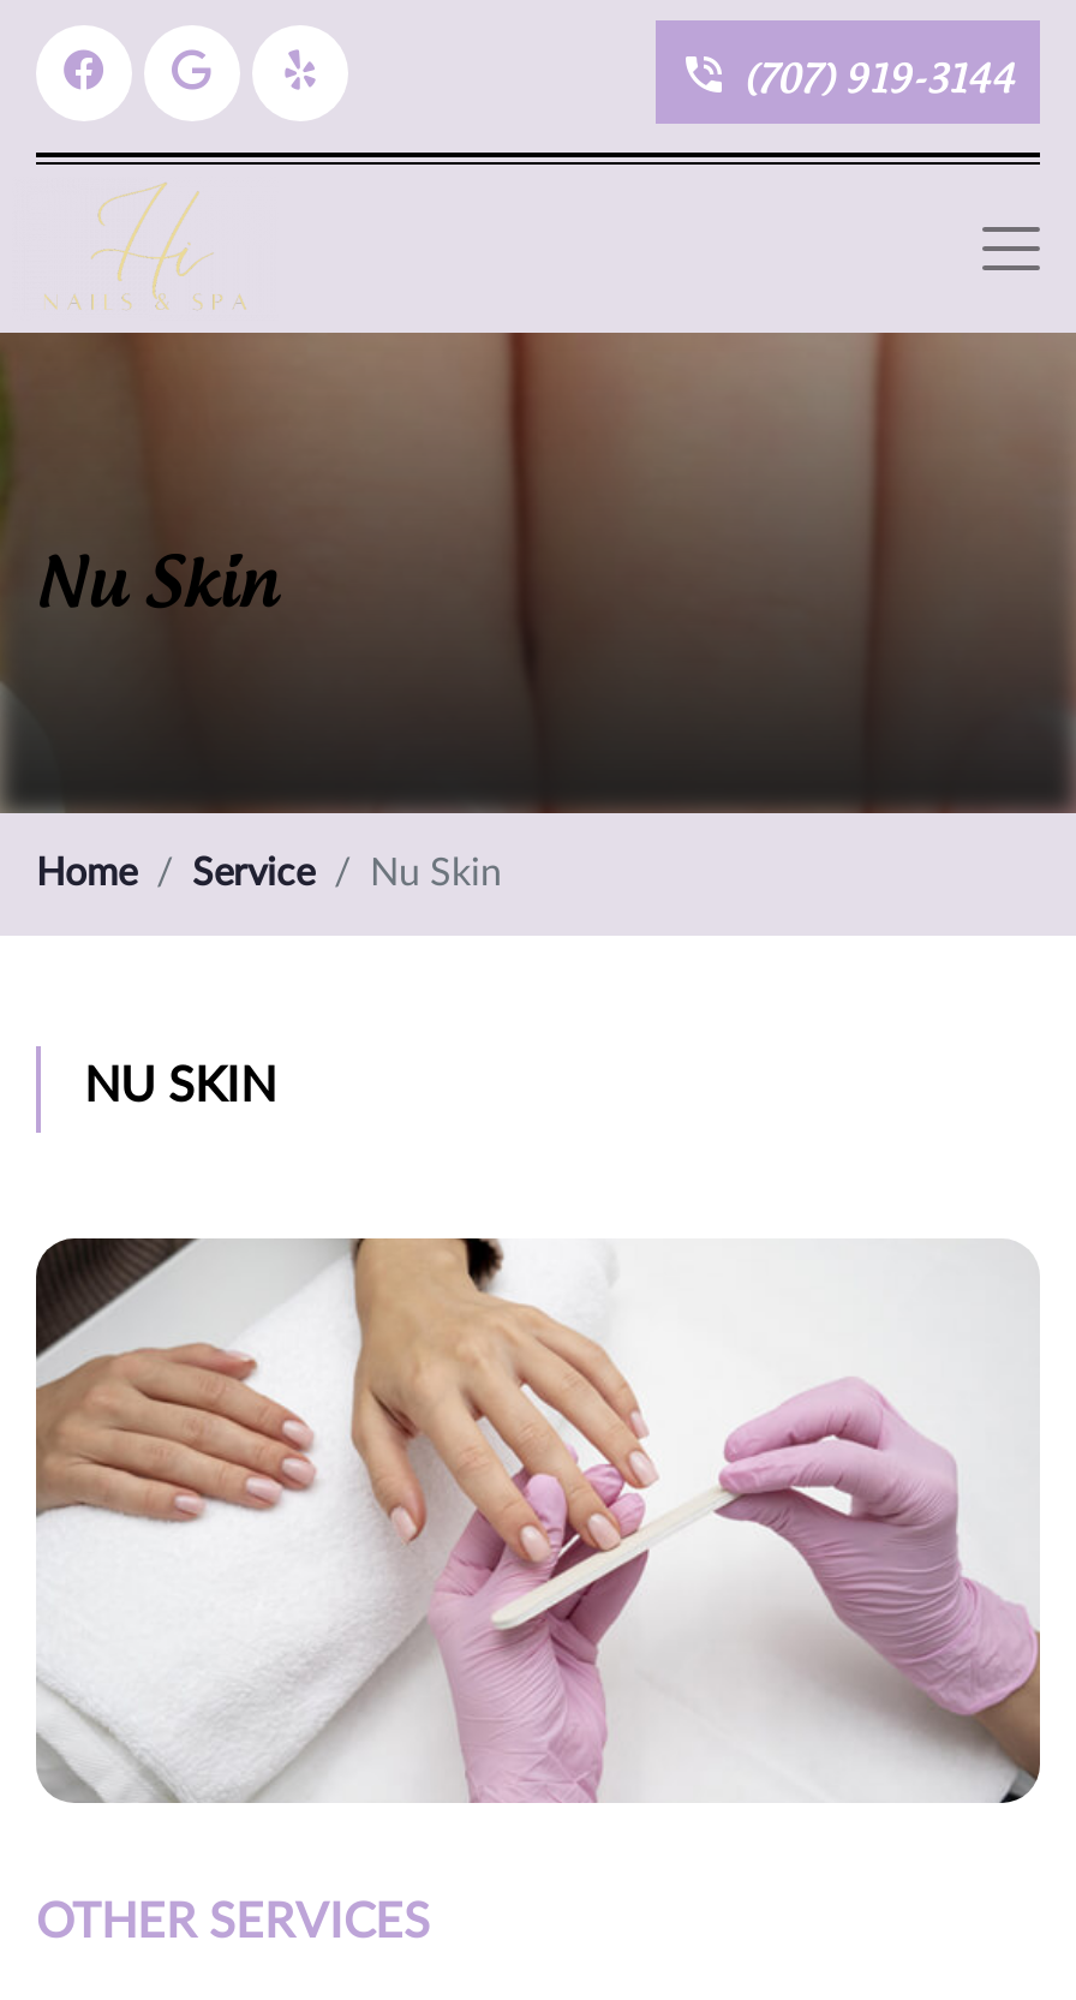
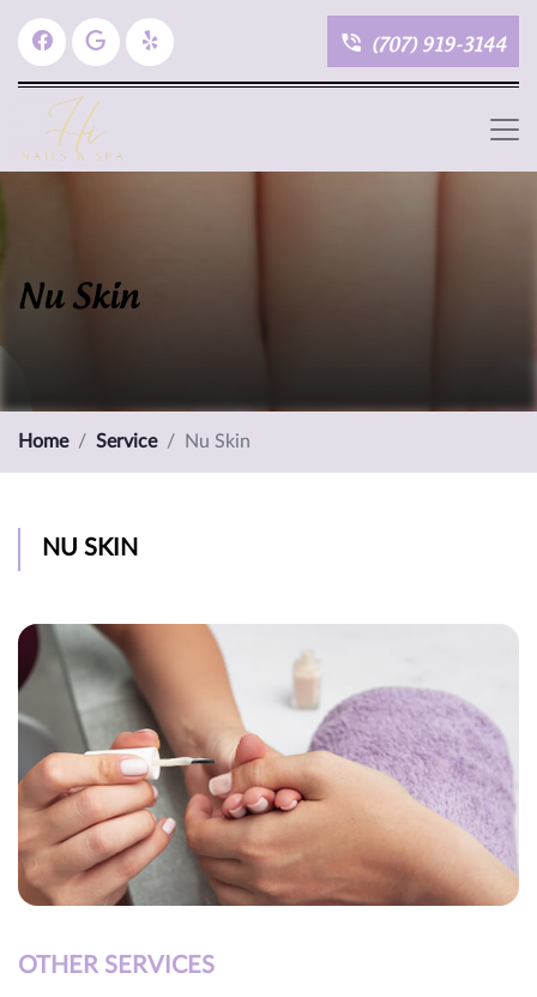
[36,1236,1042,1805] [image] -> [17,623,519,907] [image]

